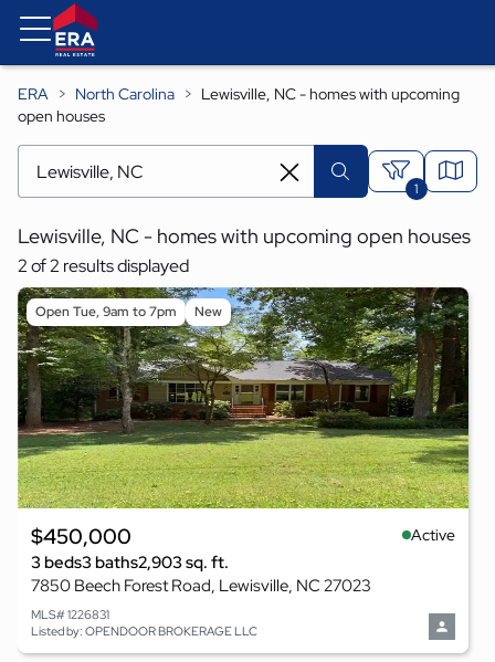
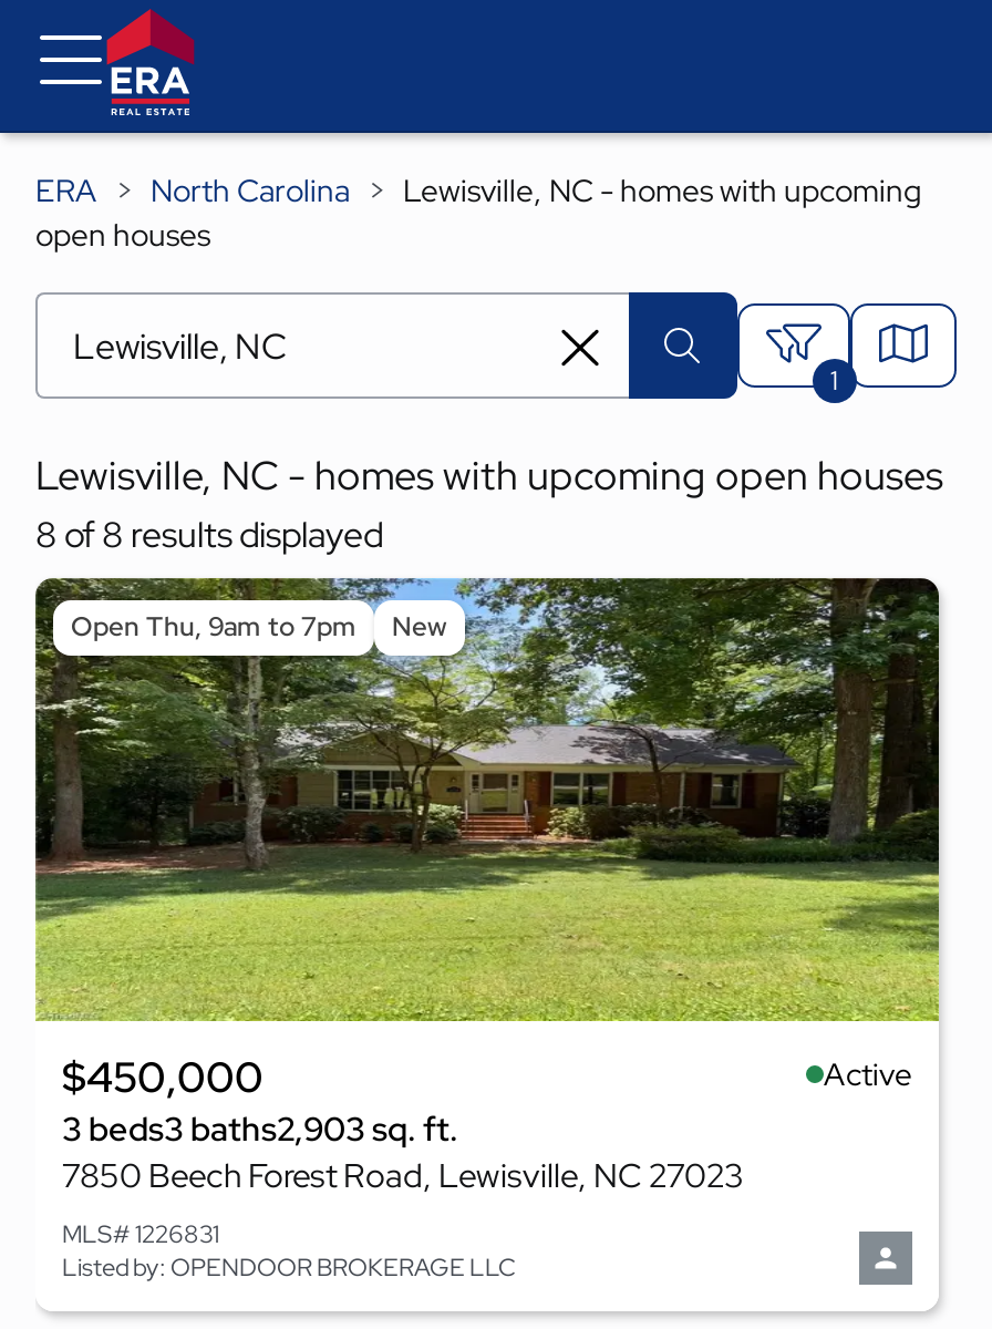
[18,254,189,277] 2 of 2 results displayed -> [35,512,383,558] 8 of 8 results displayed
[35,302,177,320] Open Tue, 9am to 7pm -> [71,608,356,643] Open Thu, 9am to 7pm

